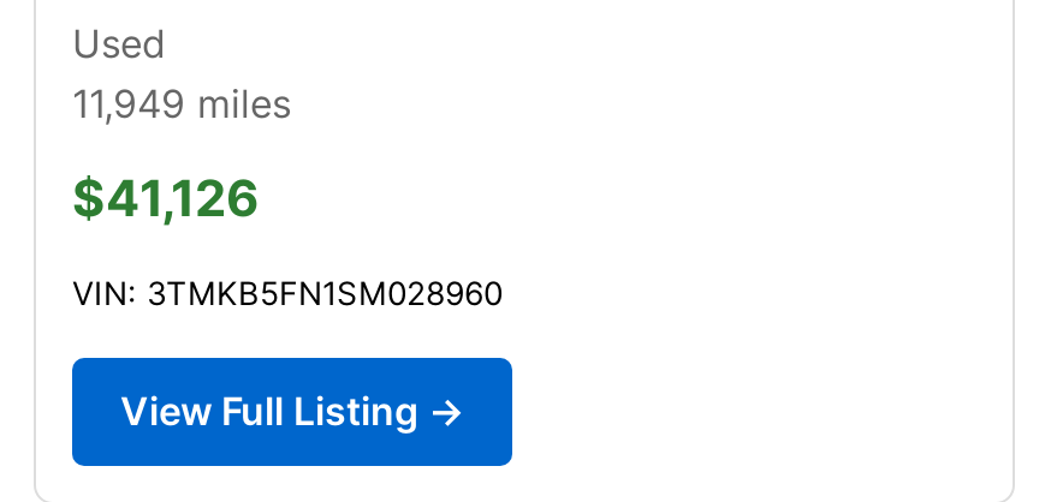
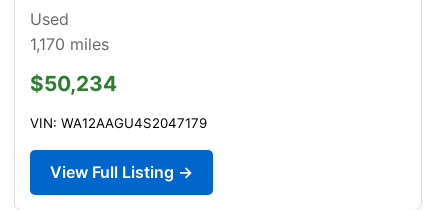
[72,79,291,127] 11,949 miles -> [30,34,109,54] 1,170 miles
[72,168,260,228] $41,126 -> [30,71,117,96] $50,234
[72,274,503,312] VIN: 3TMKB5FN1SM028960 -> [30,115,207,131] VIN: WA12AAGU4S2047179

